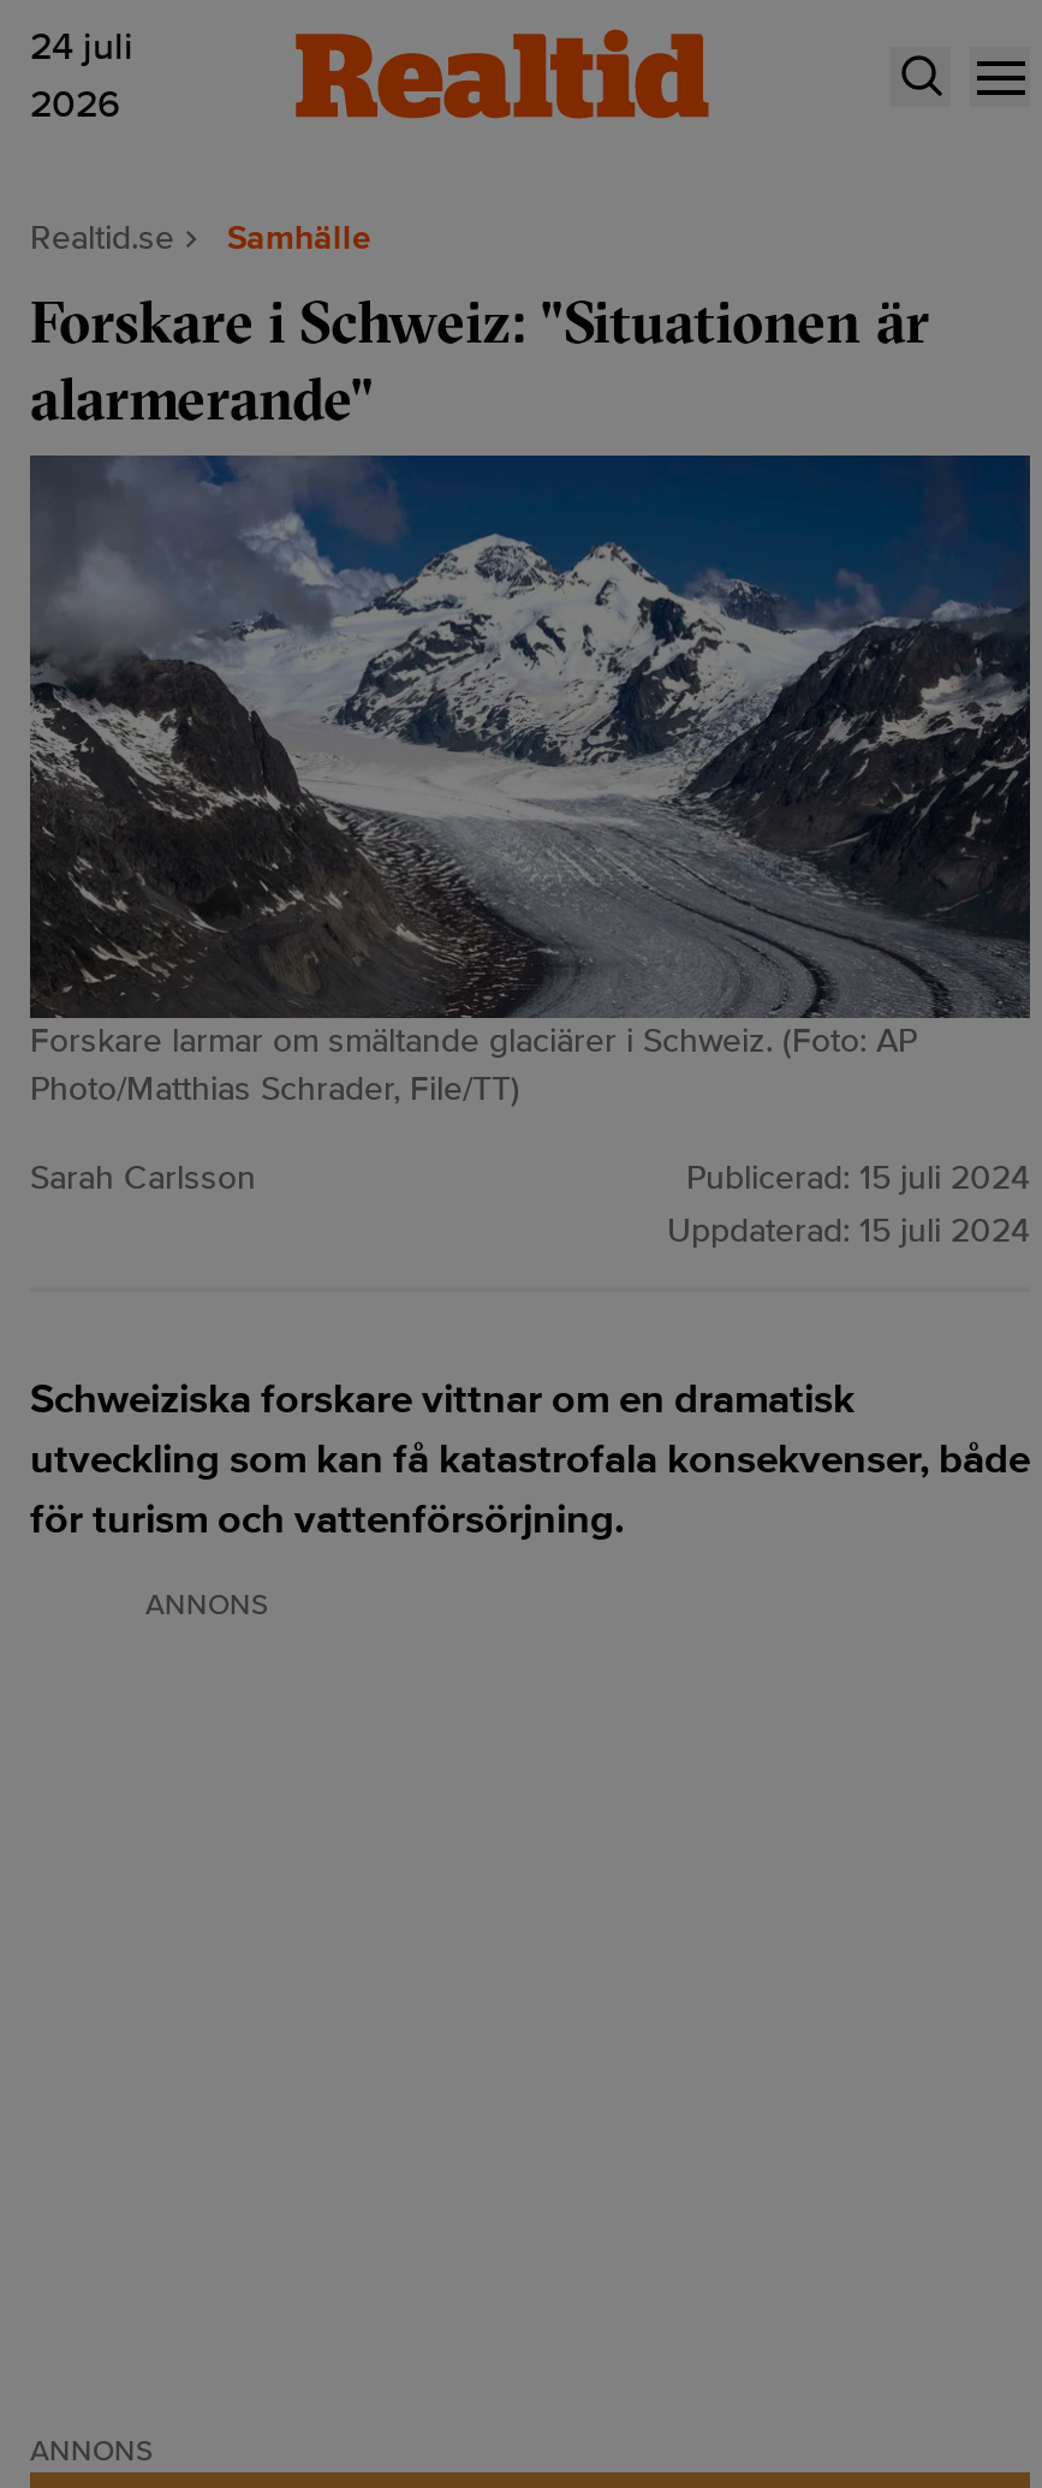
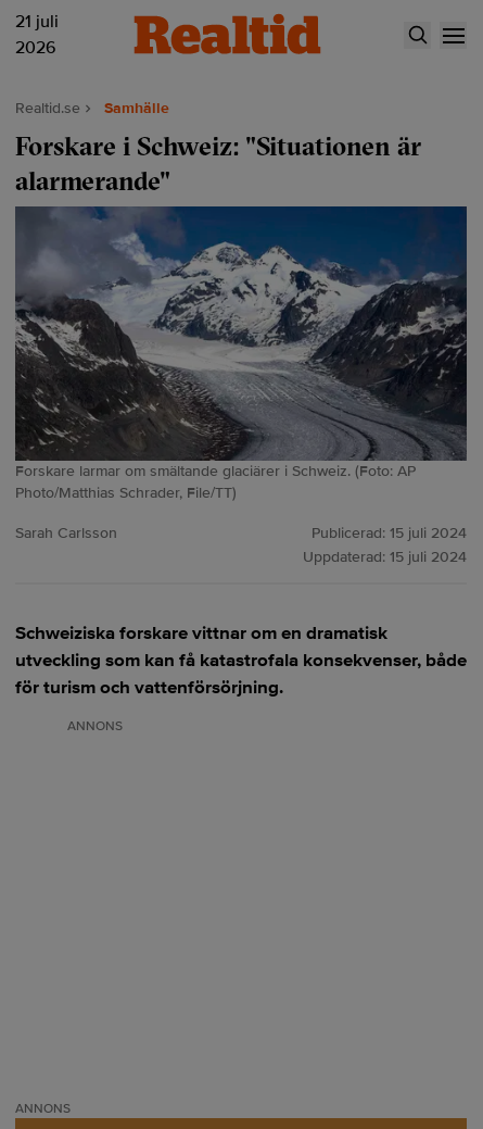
[30,23,133,71] 24 juli -> [15,11,59,33] 21 juli

